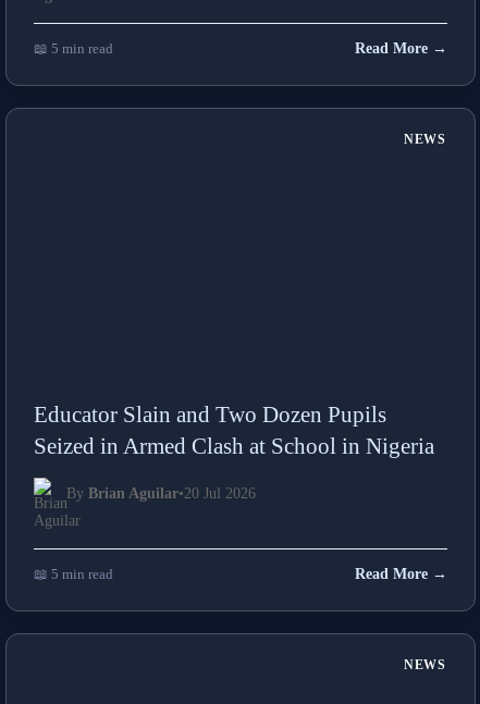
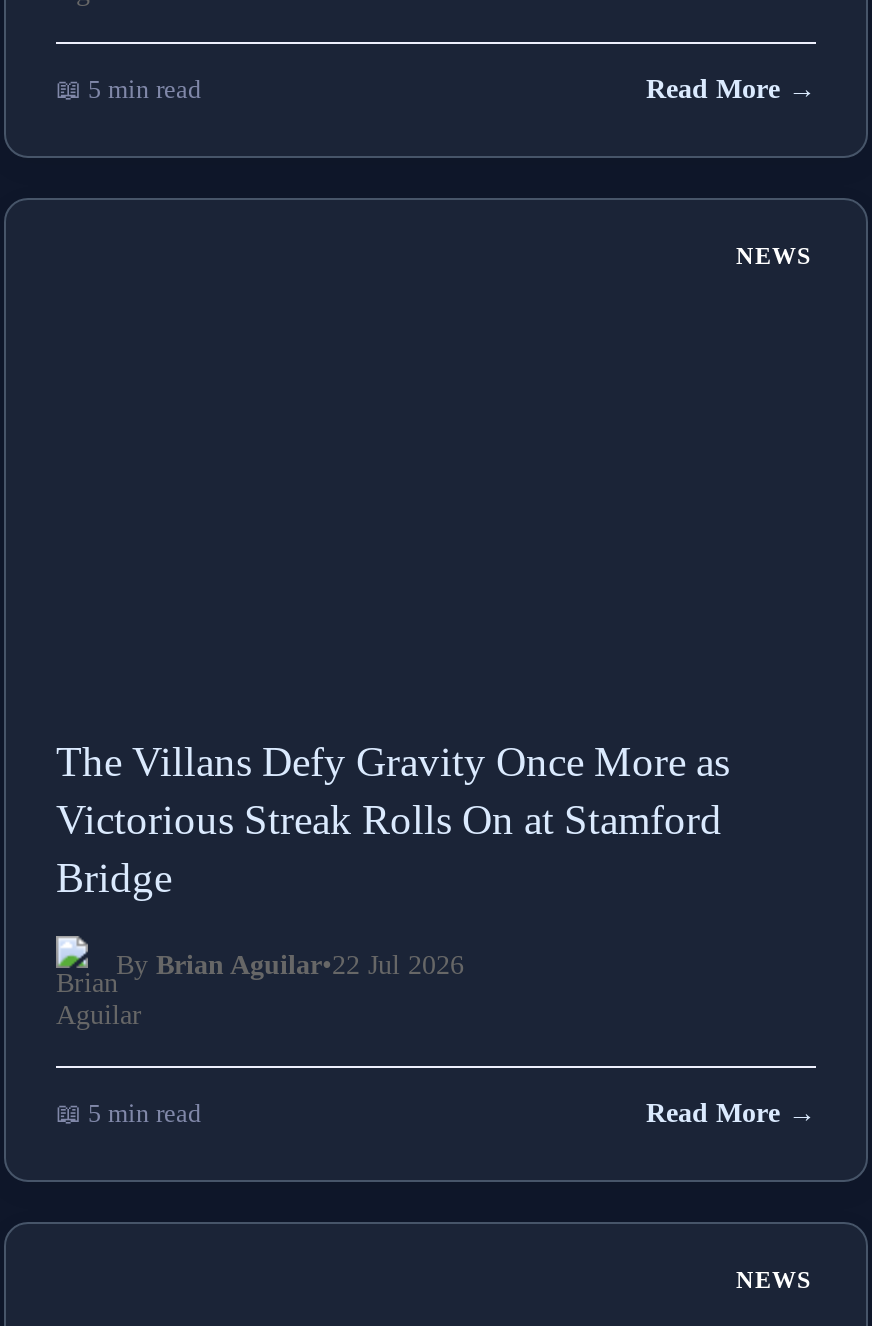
[34,402,434,458] Educator Slain and Two Dozen Pupils | Seized in Armed Clash at School in Nigeria -> [56,738,730,900] The Villans Defy Gravity Once More as | Victorious Streak Rolls On at Stamford | Bridge
[66,485,256,502] By Brian Aguilar•20 Jul 2026 -> [116,950,464,980] By Brian Aguilar•22 Jul 2026

